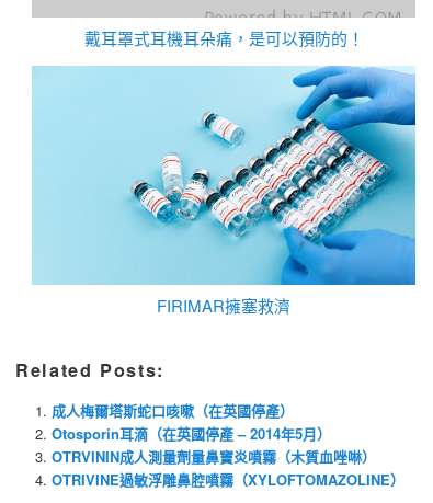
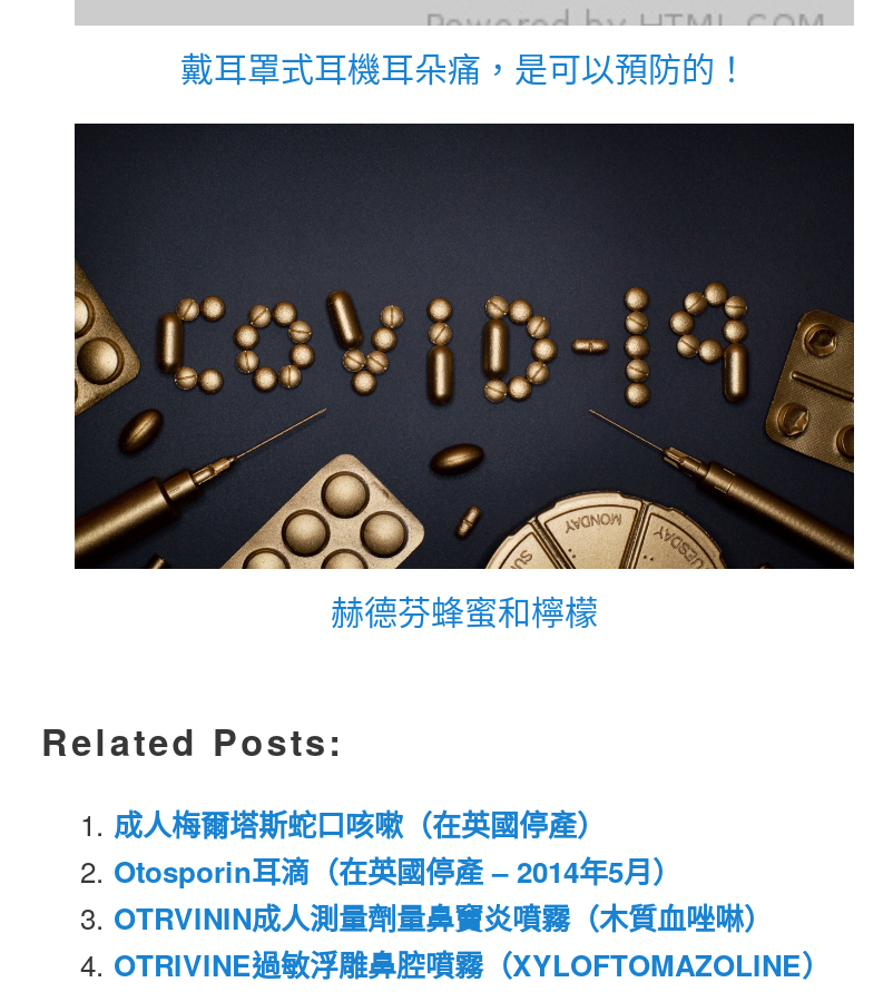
[32,66,417,317] [image] | FIRIMAR擁塞救濟 -> [72,121,856,633] [image] | 赫德芬蜂蜜和檸檬

